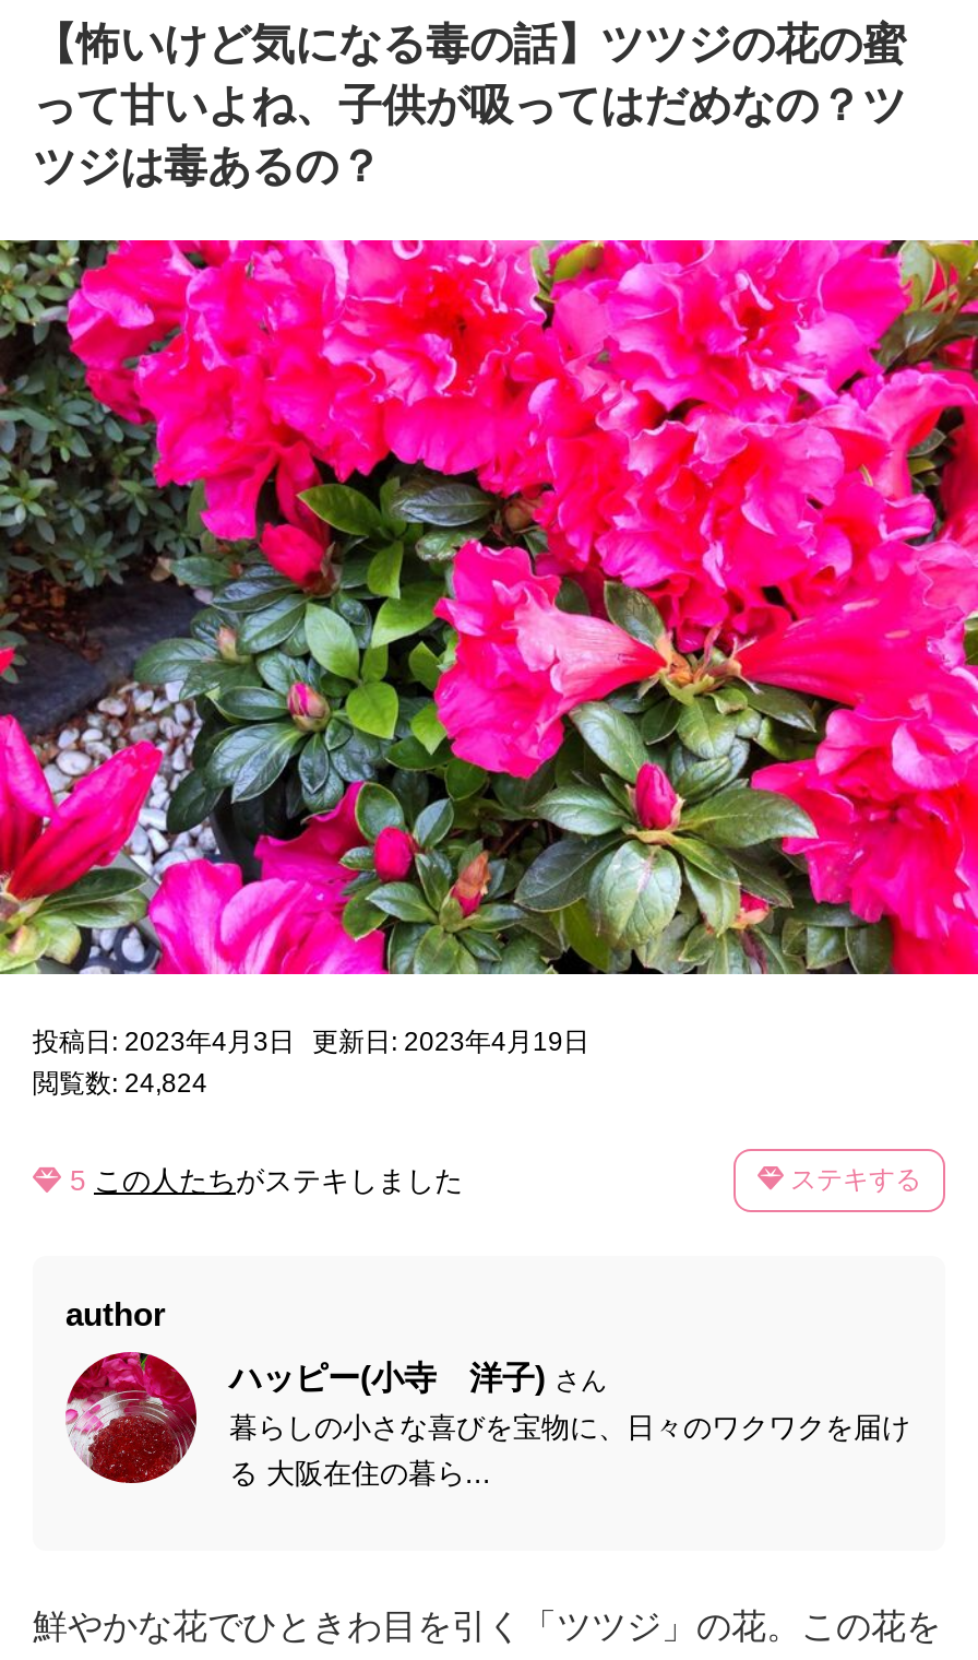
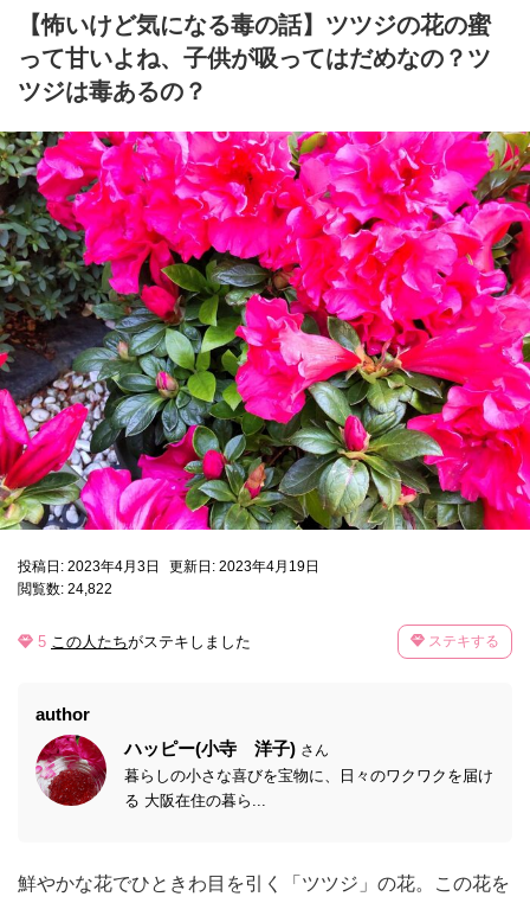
[33,1068,207,1099] 閲覧数: 24,824 -> [18,581,112,597] 閲覧数: 24,822

